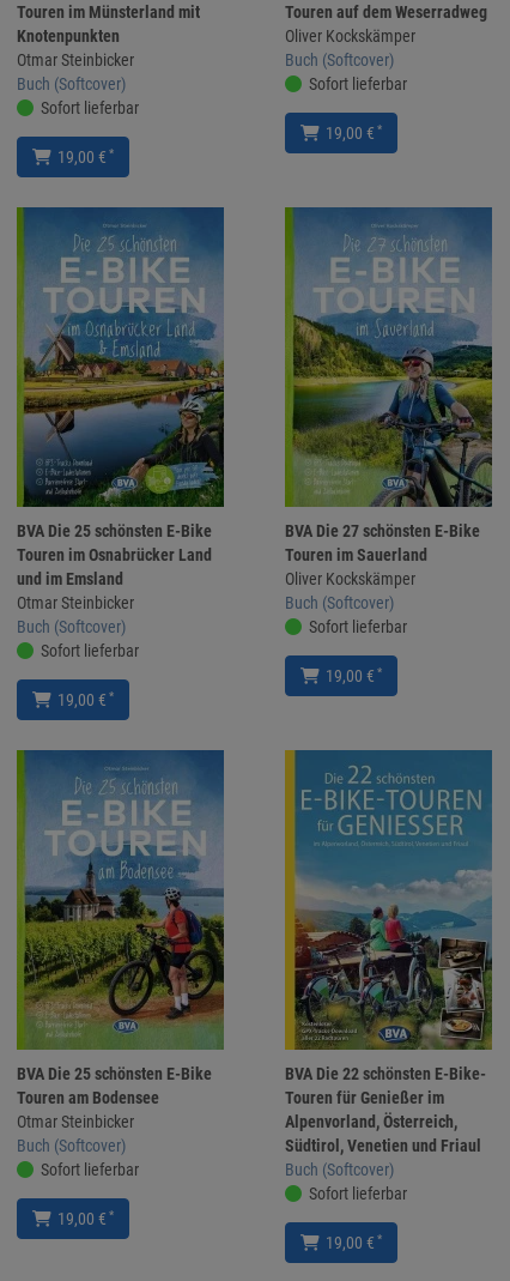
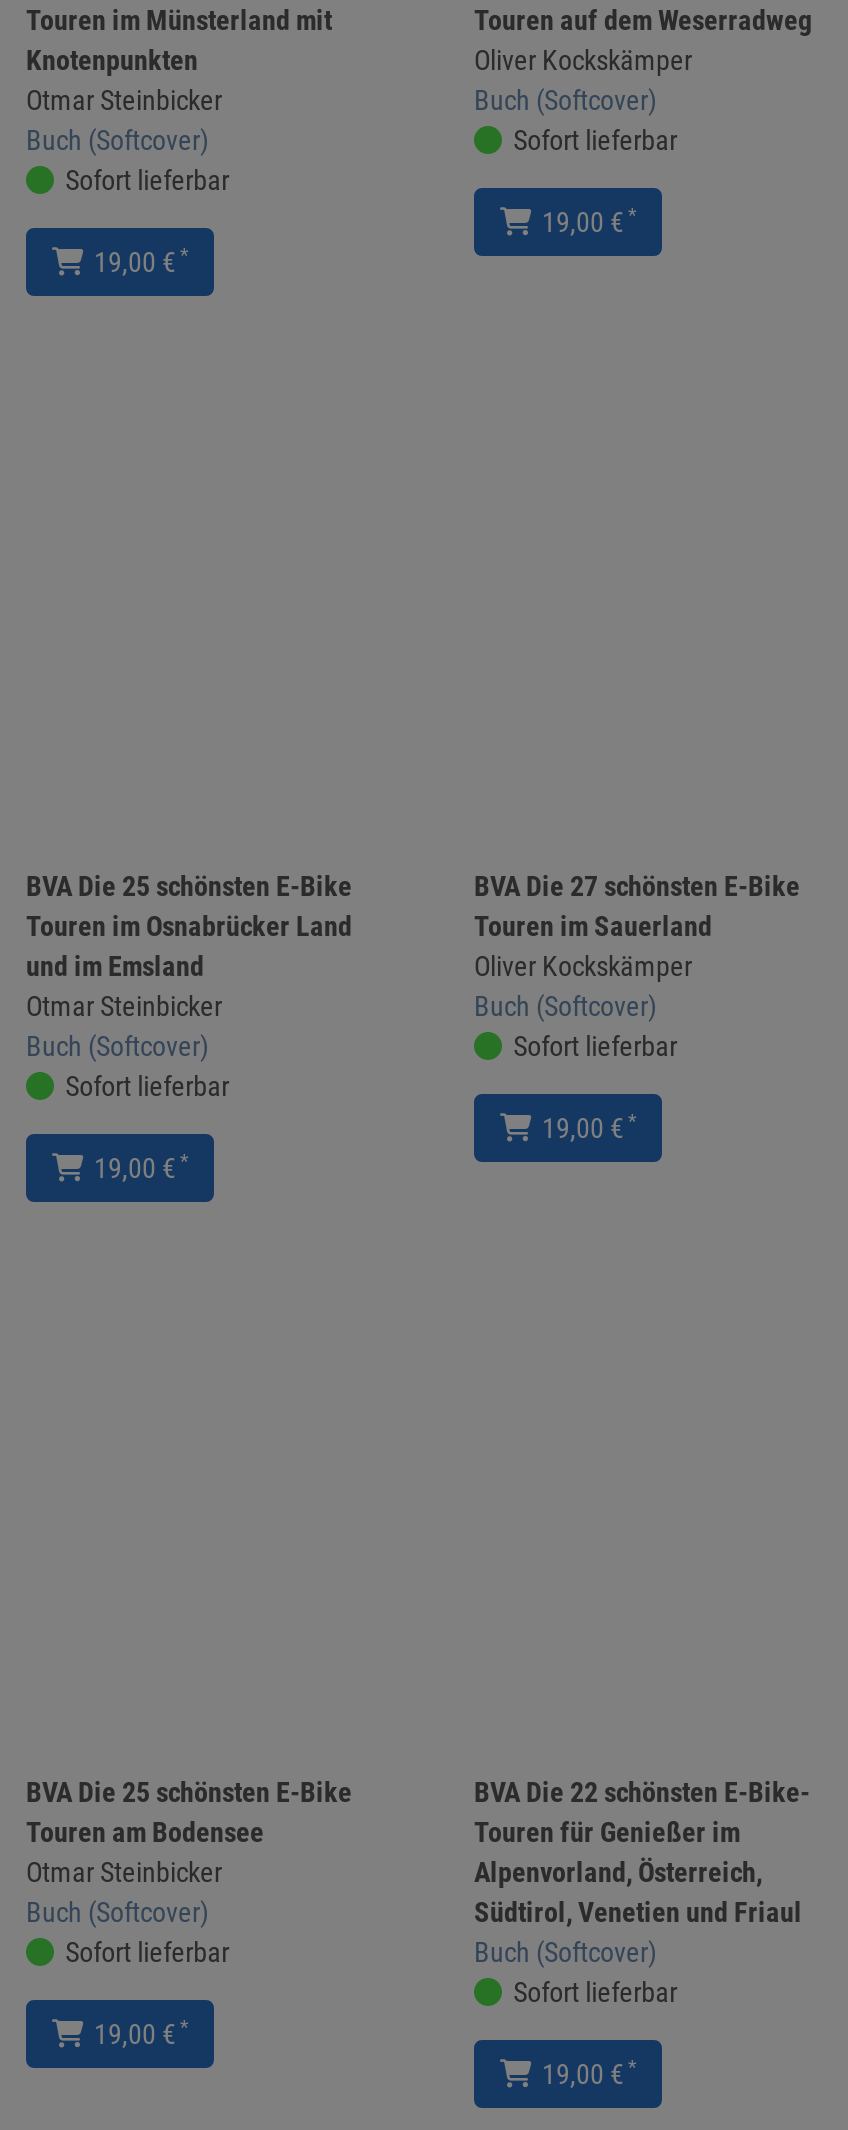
[16,206,225,508] [image] -> none
[284,206,493,508] [image] -> none
[16,749,225,1051] [image] -> none
[284,749,493,1051] [image] -> none

